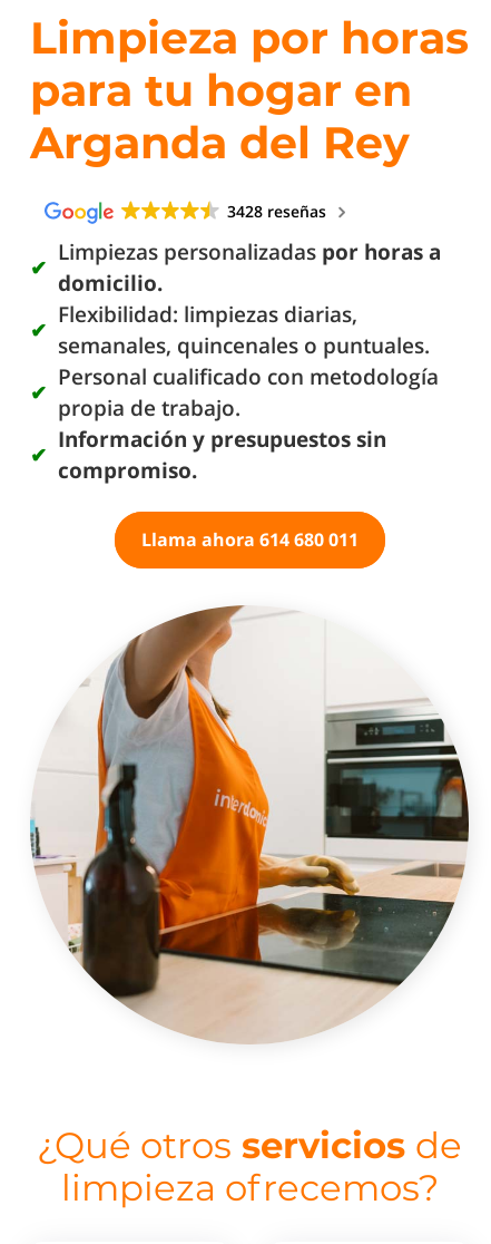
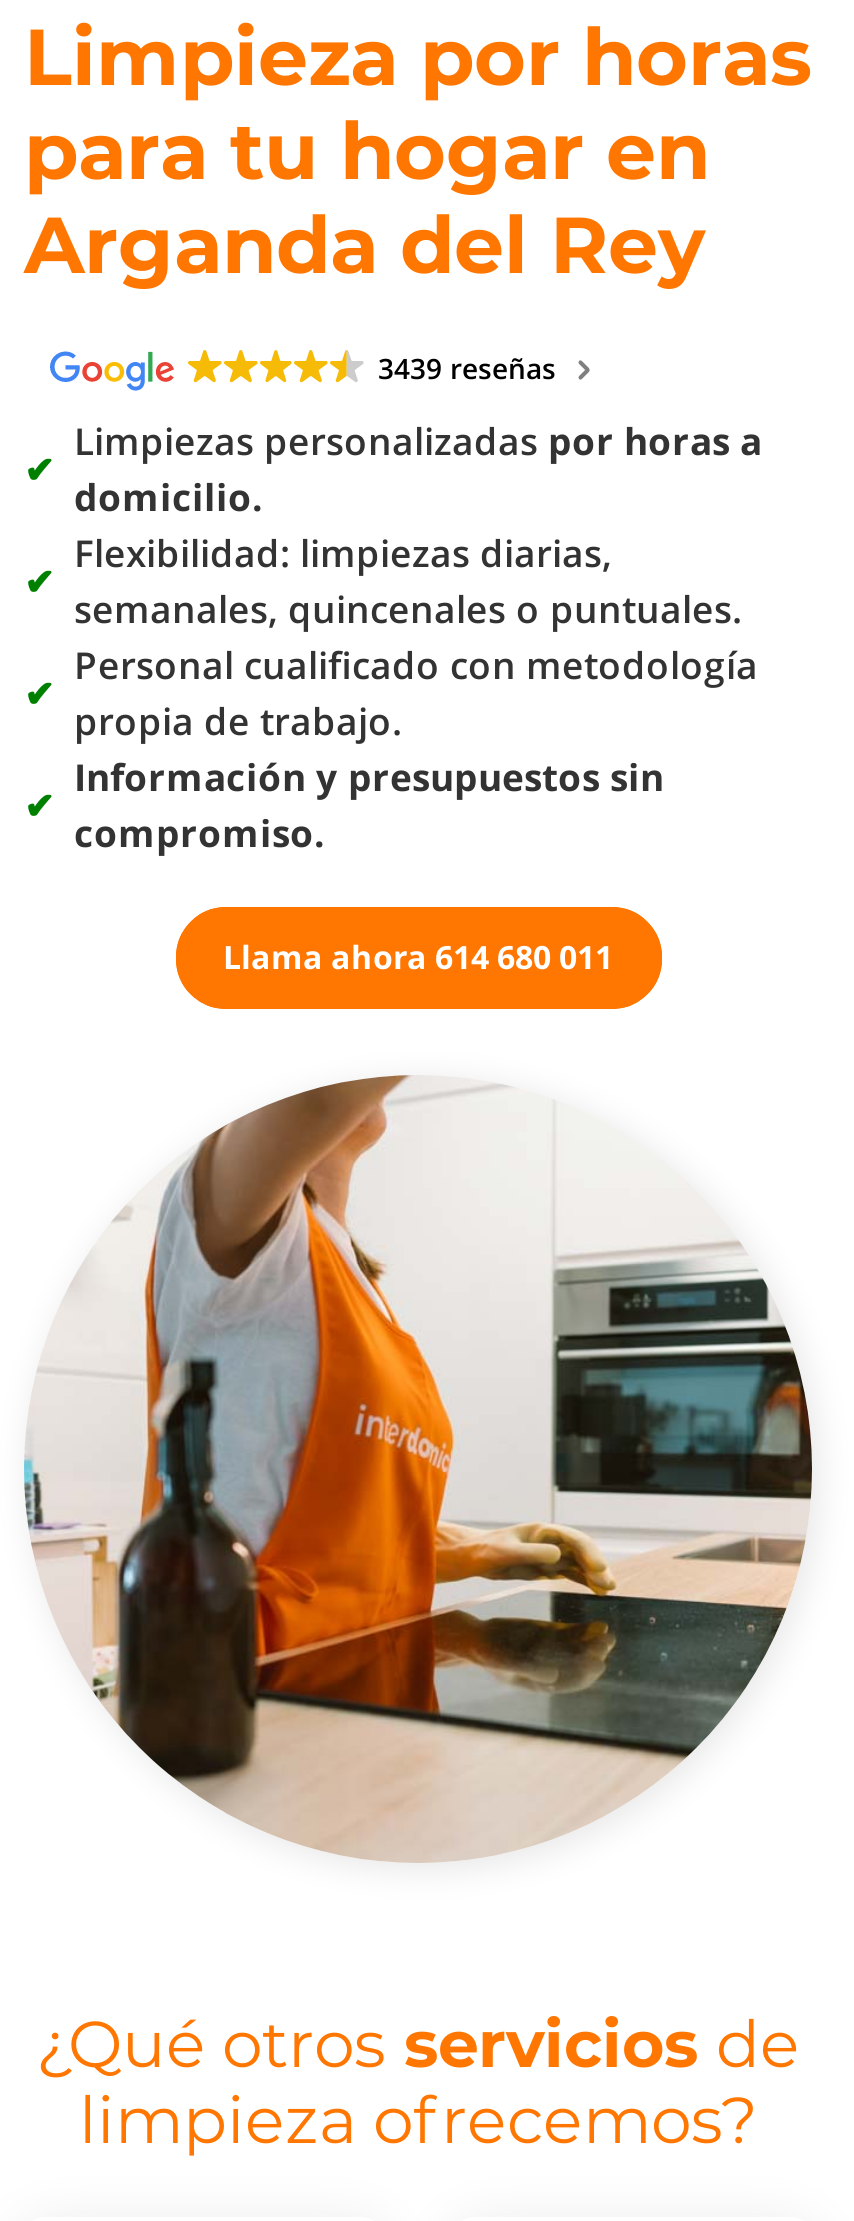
[227,201,326,222] 3428 reseñas -> [378,349,556,387] 3439 reseñas

